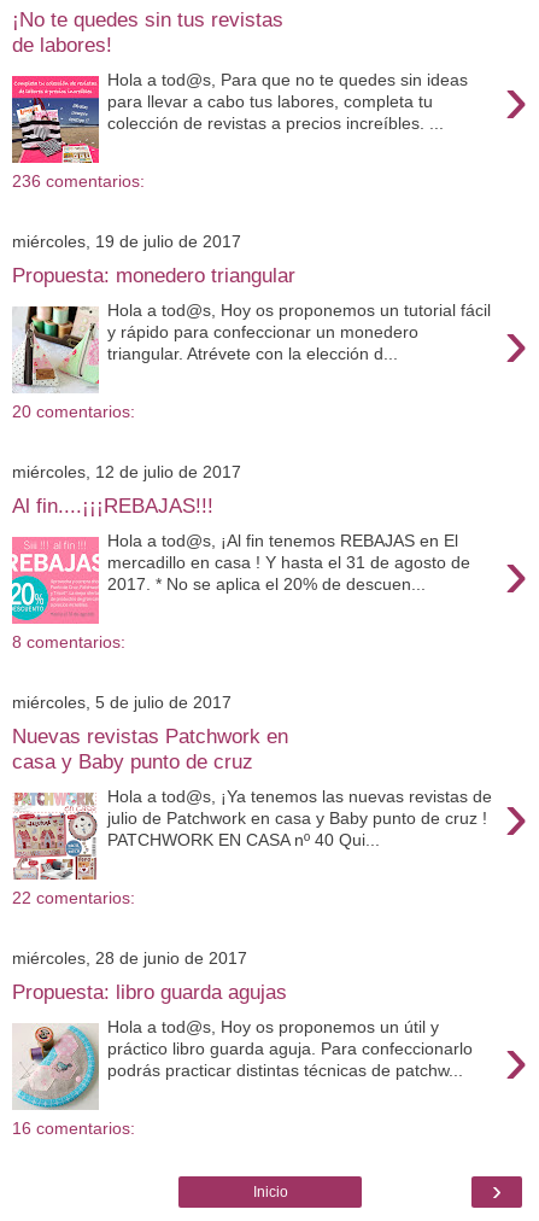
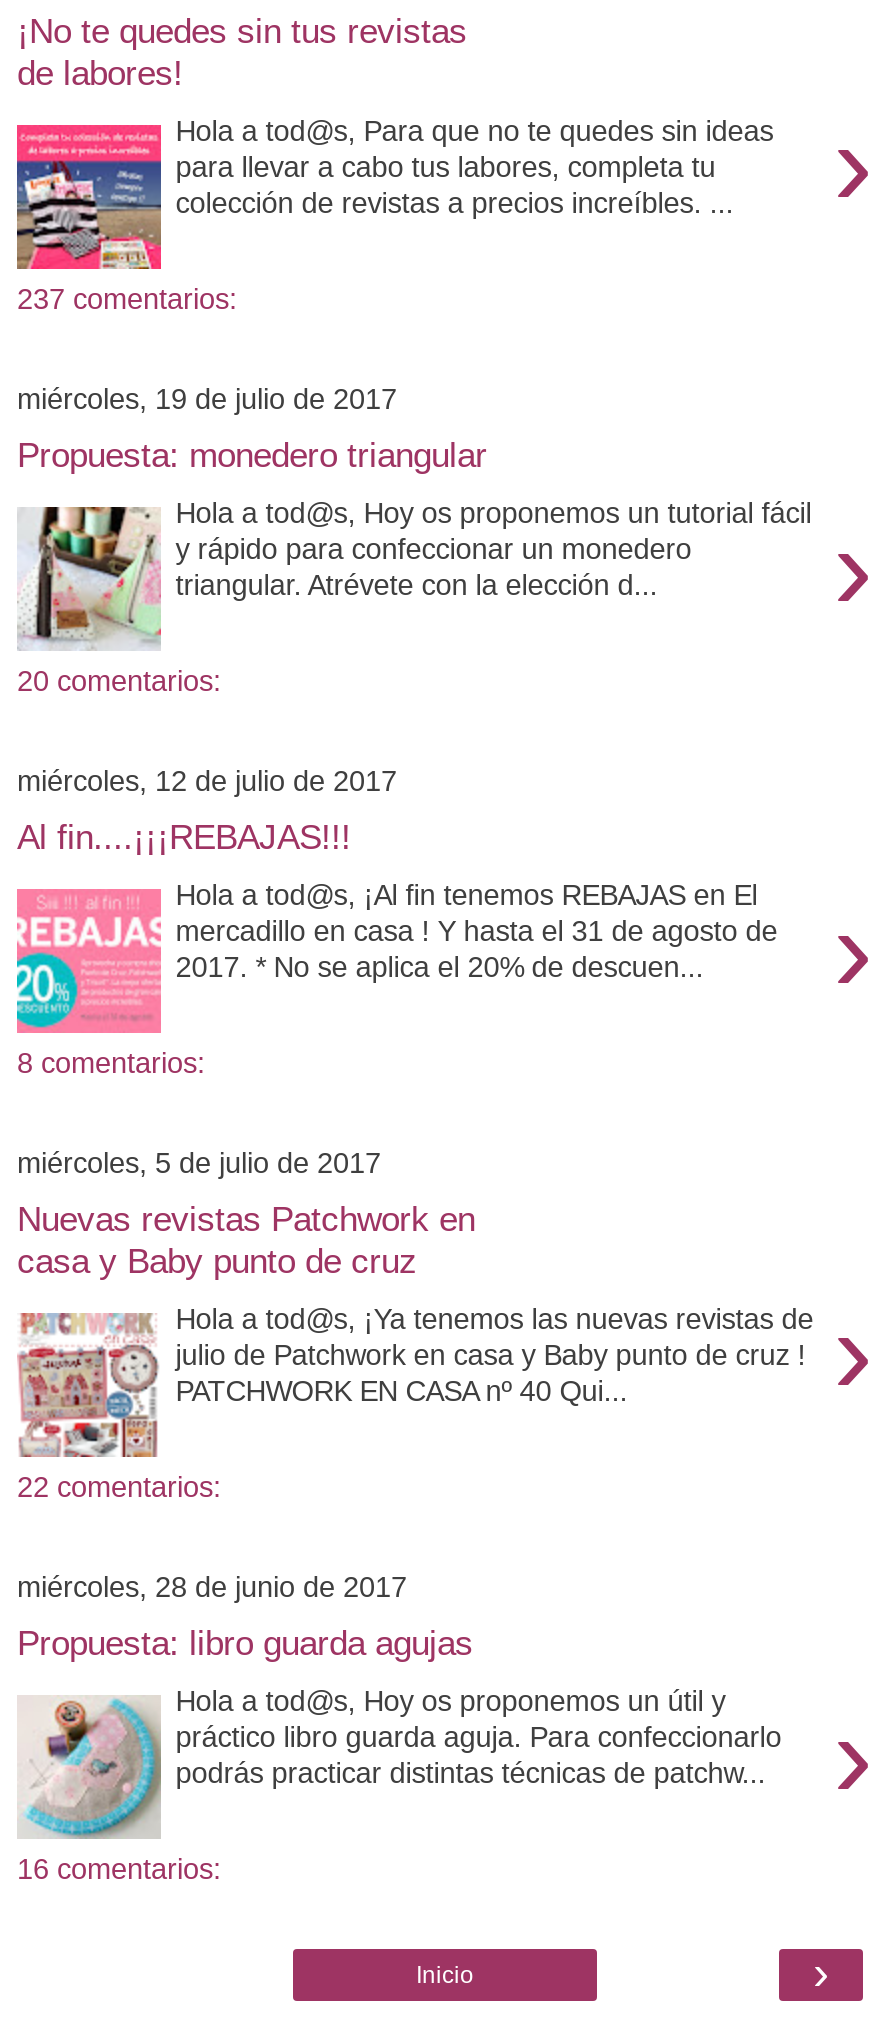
[12,171,145,190] 236 comentarios: -> [17,283,237,315] 237 comentarios:

